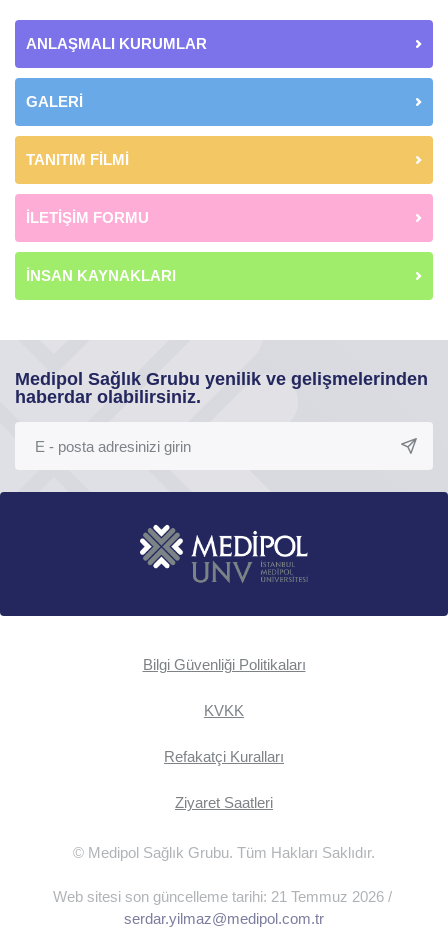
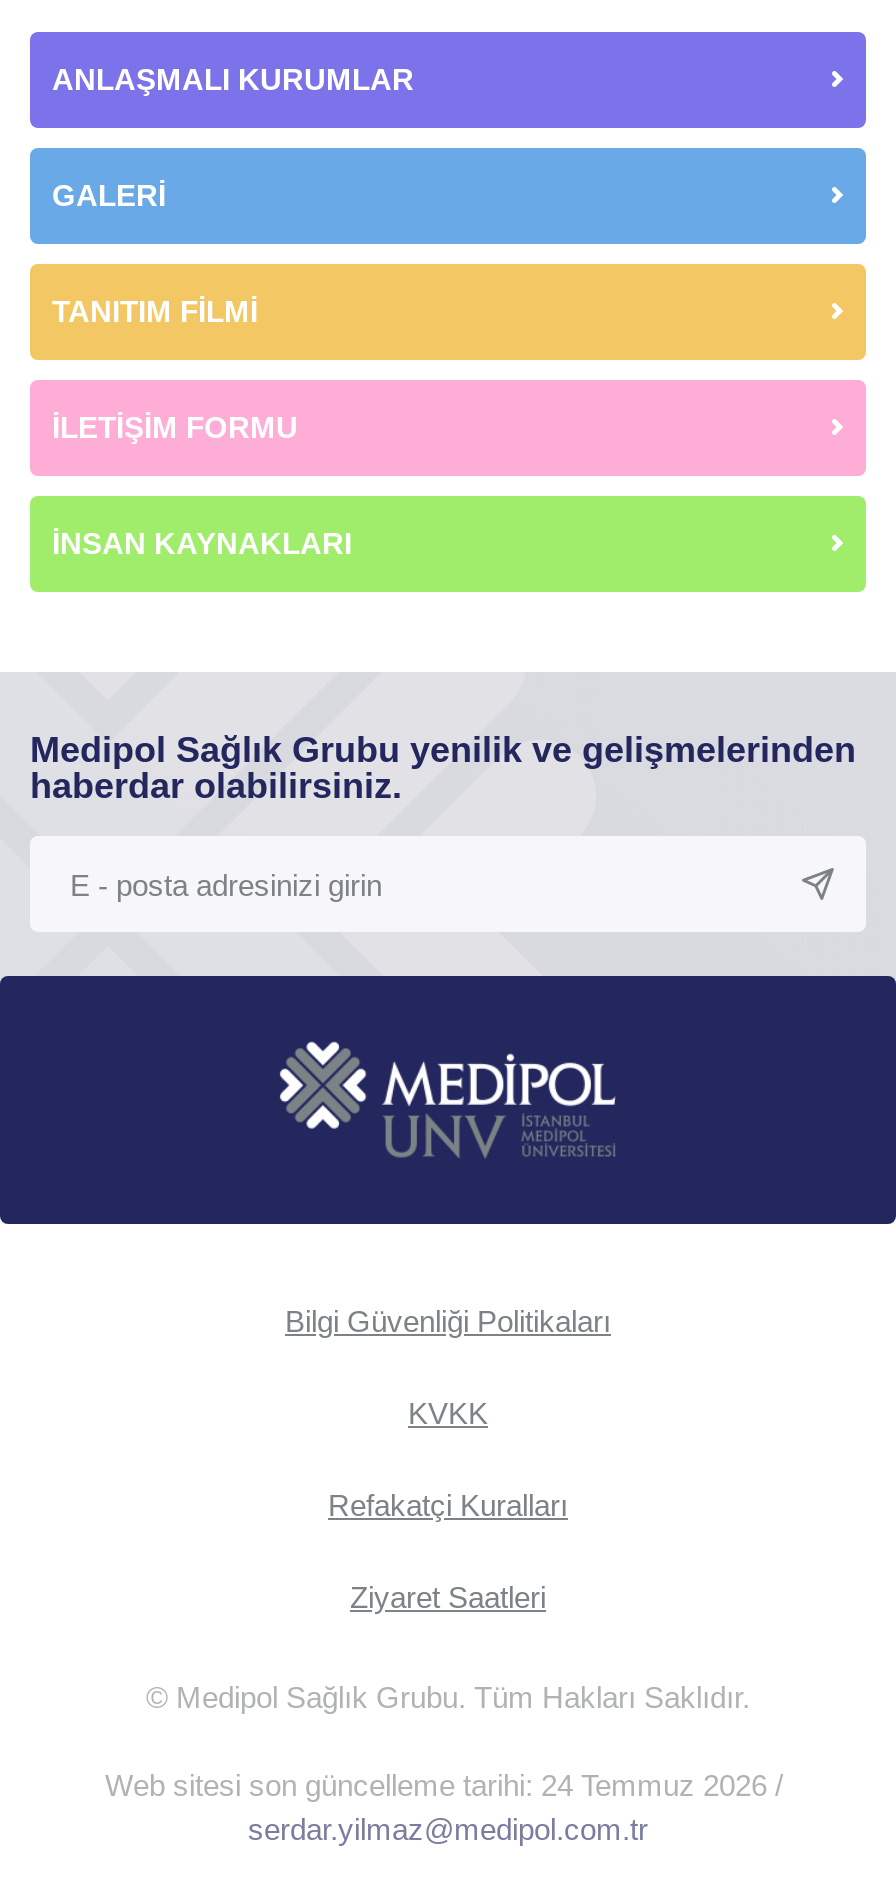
[52,888,395,905] Web sitesi son güncelleme tarihi: 21 Temmuz 2026 / -> [105,1769,791,1803] Web sitesi son güncelleme tarihi: 24 Temmuz 2026 /

